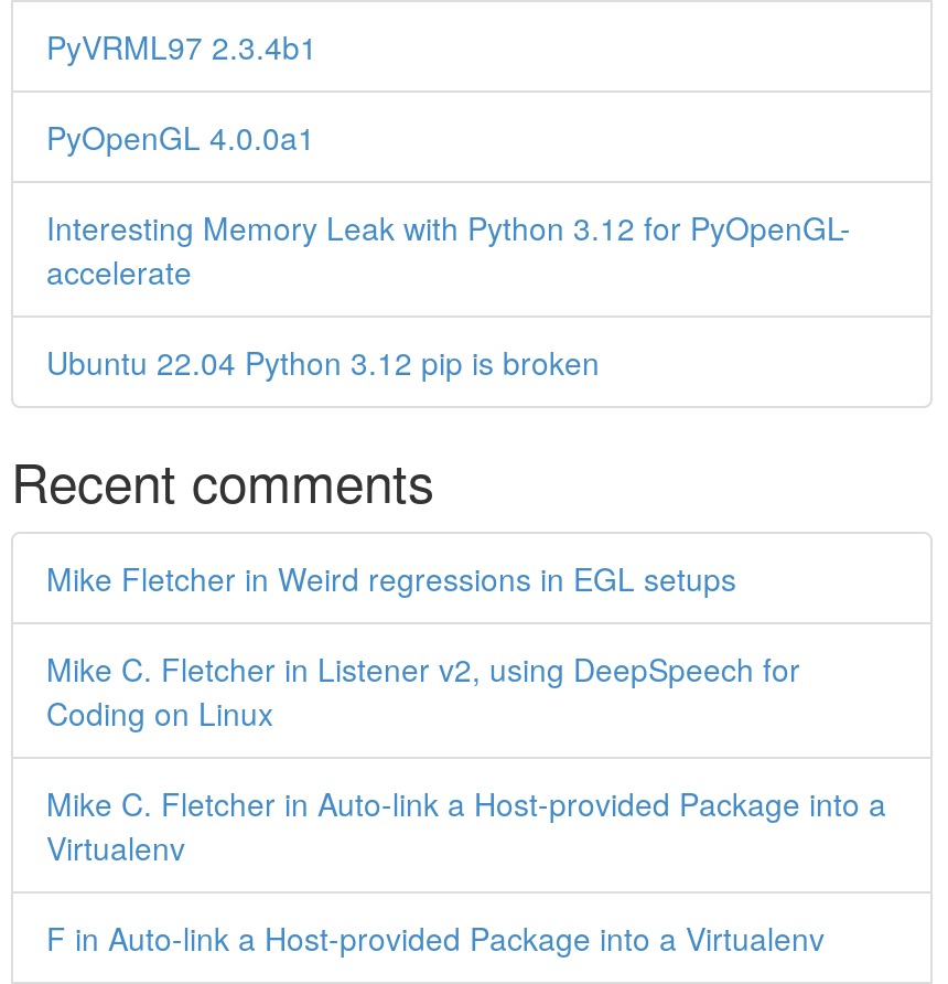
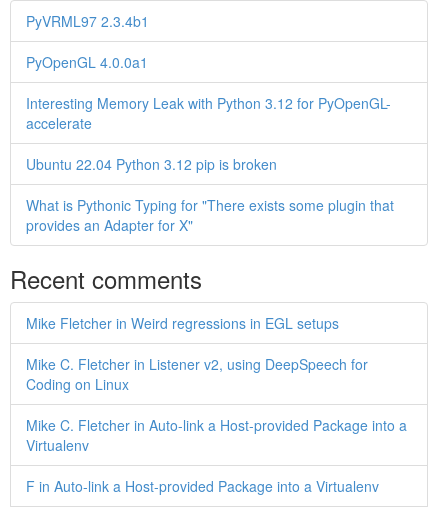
none -> [26,195,394,235] What is Pythonic Typing for "There exists some plugin that | provides an Adapter for X"

